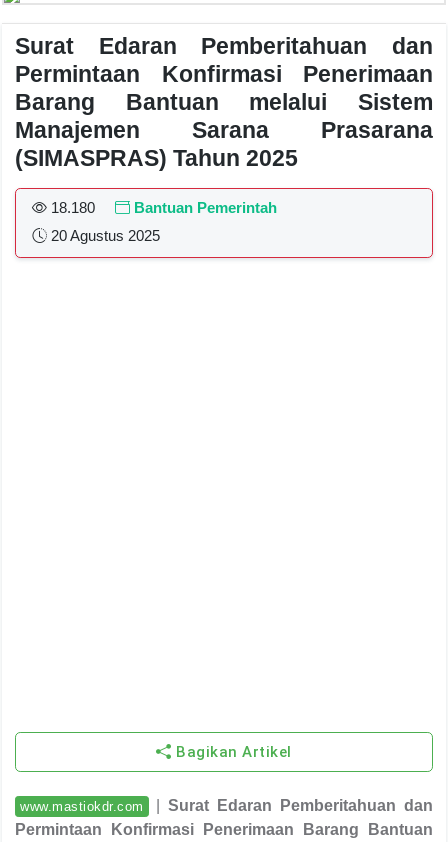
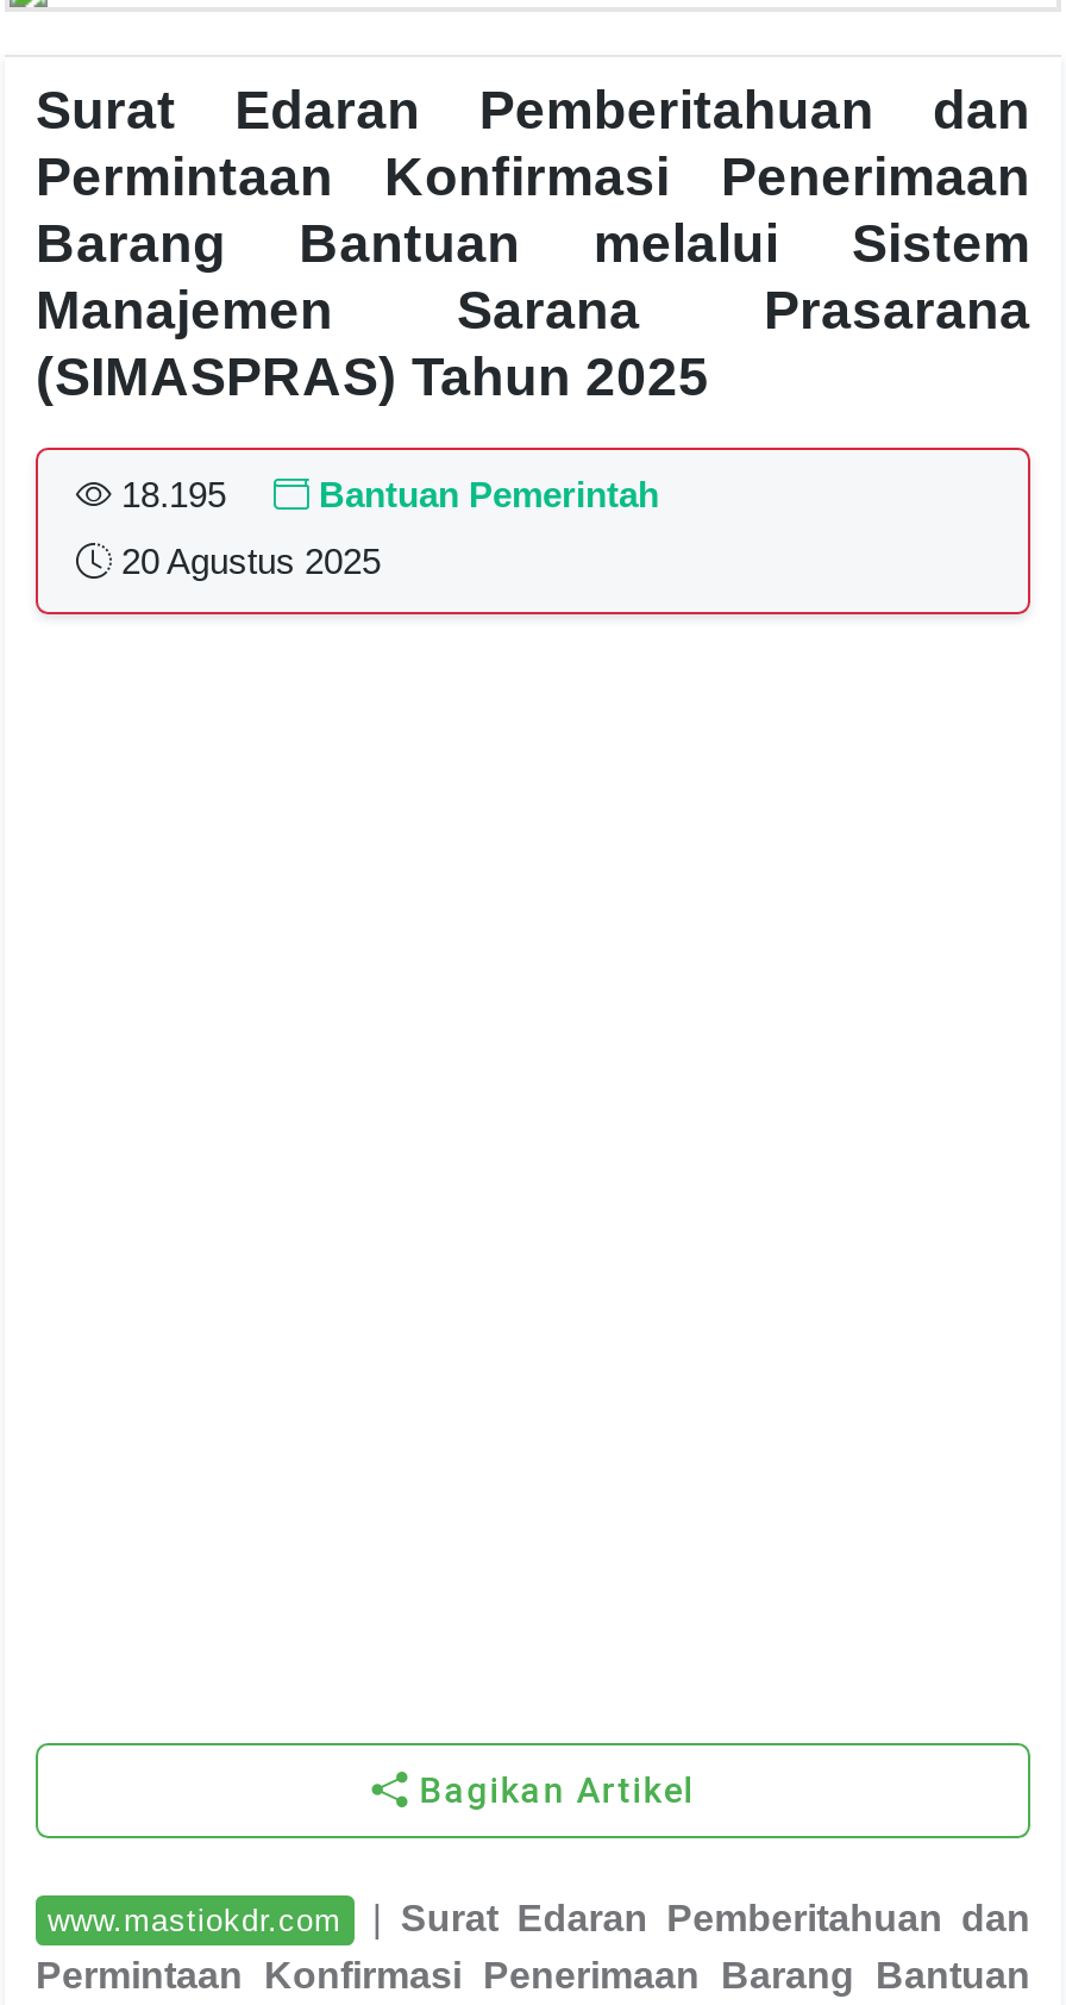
[47,199,95,216] 18.180 -> [112,474,226,514] 18.195

